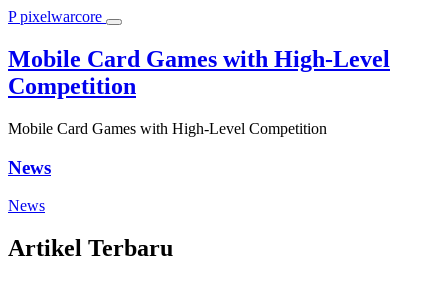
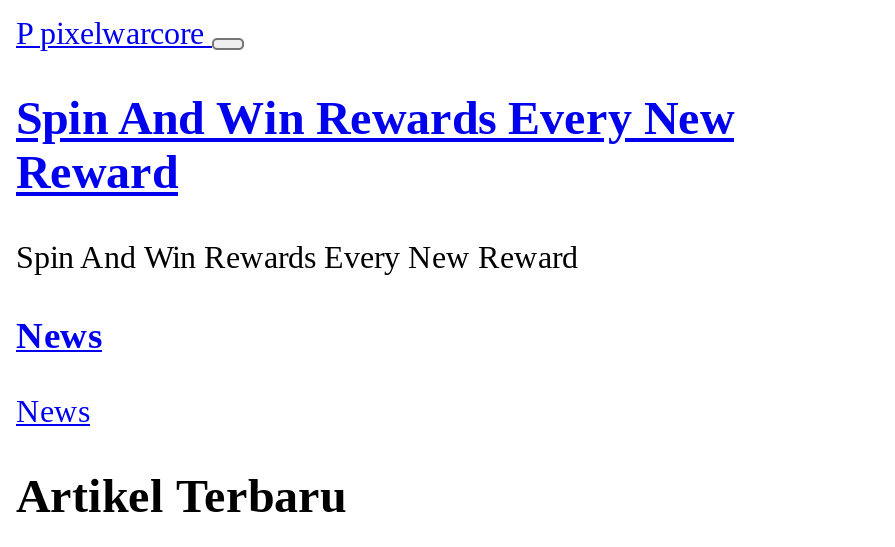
[8,46,390,99] Mobile Card Games with High-Level | Competition -> [16,92,734,198] Spin And Win Rewards Every New | Reward
[8,120,327,137] Mobile Card Games with High-Level Competition -> [16,240,578,274] Spin And Win Rewards Every New Reward

